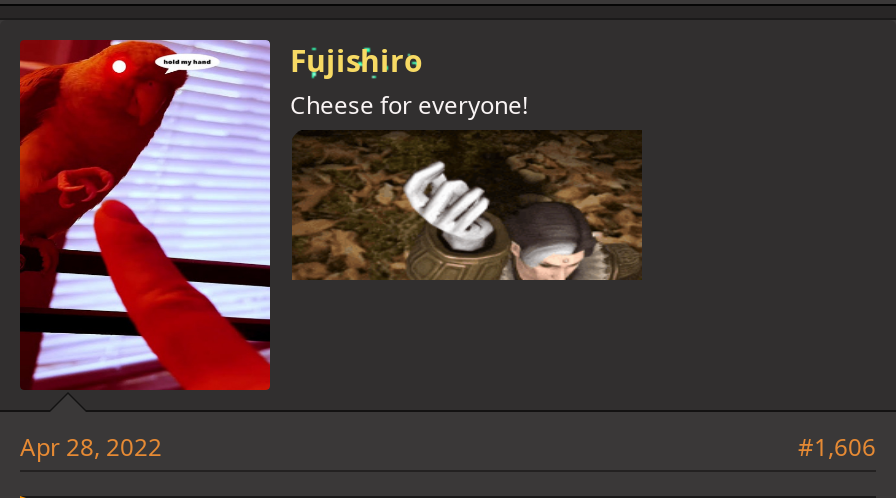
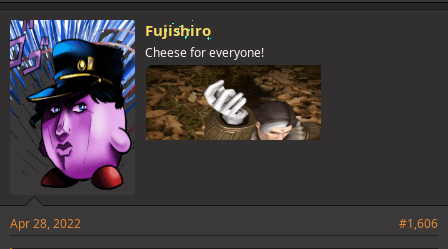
[18,38,272,392] [image] -> [9,19,136,195] [image]

